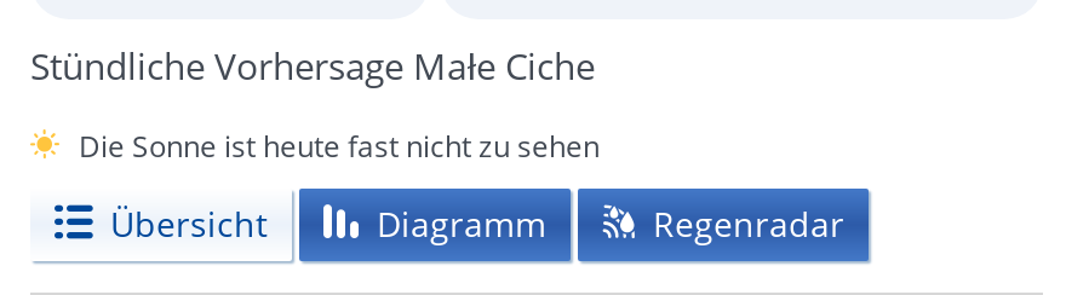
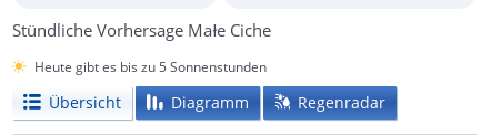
[79,126,600,167] Die Sonne ist heute fast nicht zu sehen -> [34,58,267,76] Heute gibt es bis zu 5 Sonnenstunden

